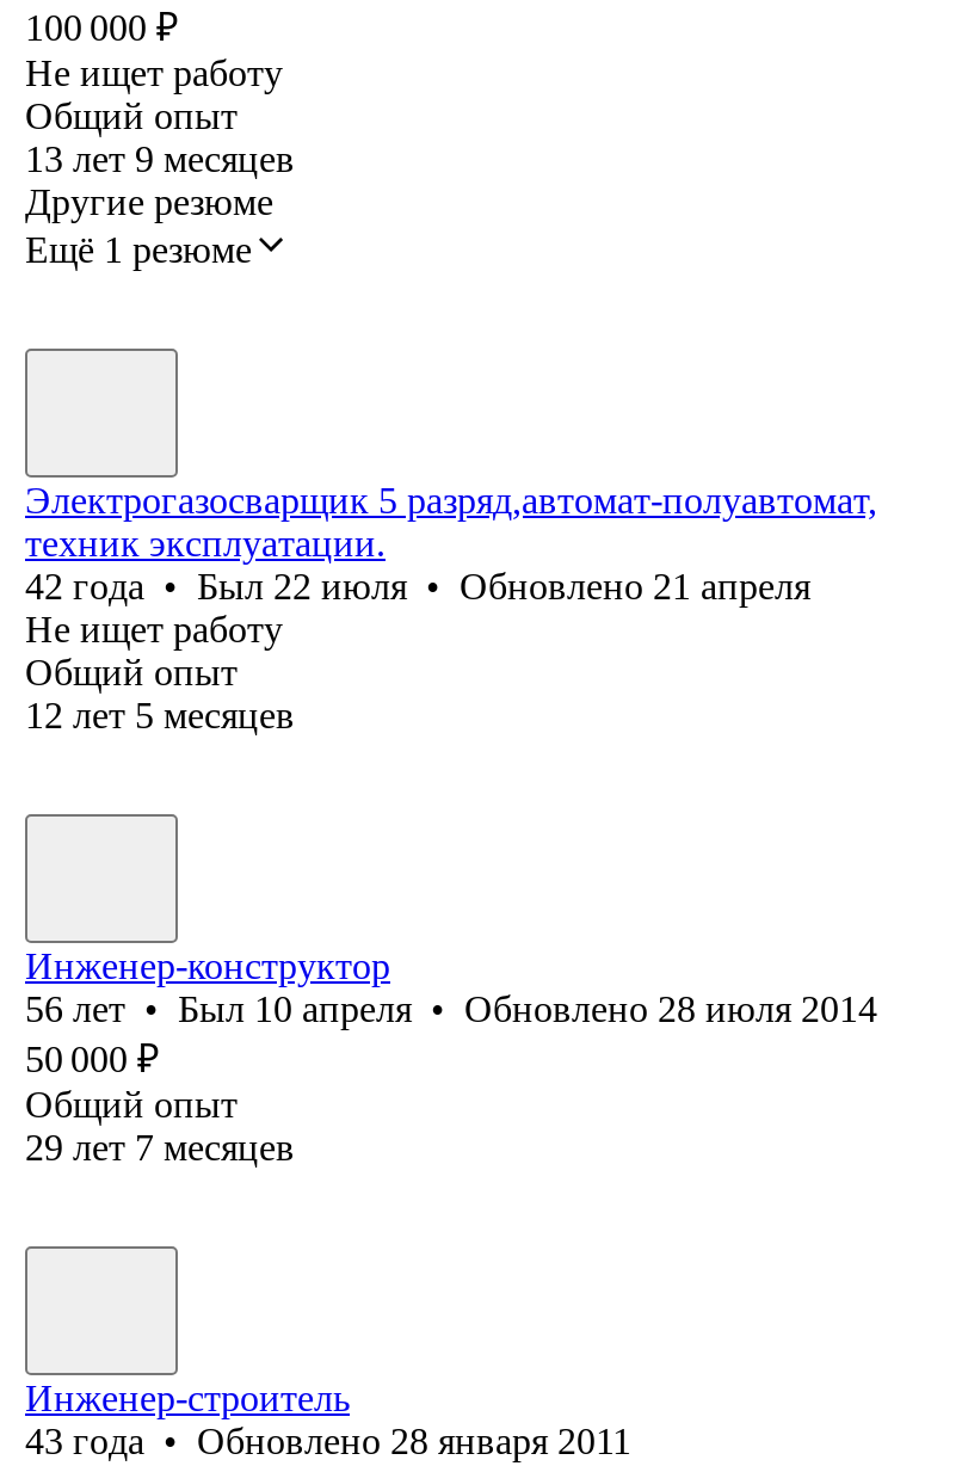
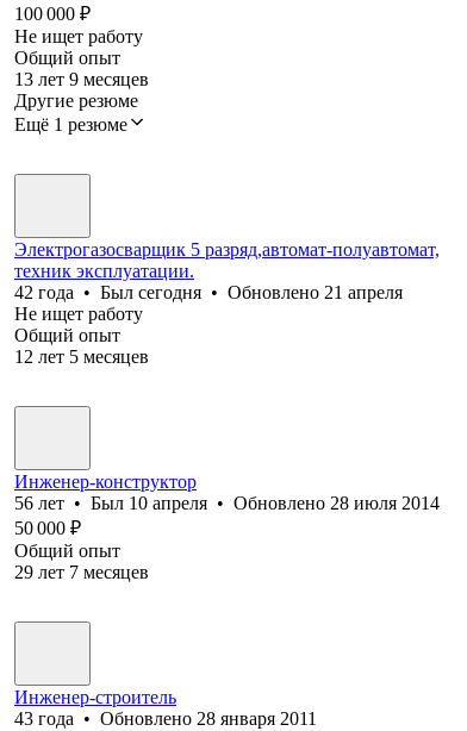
[25,566,810,606] 42 года • Был 22 июля • Обновлено 21 апреля -> [14,282,403,302] 42 года • Был сегодня • Обновлено 21 апреля

